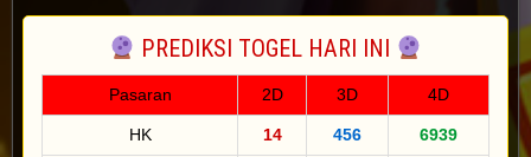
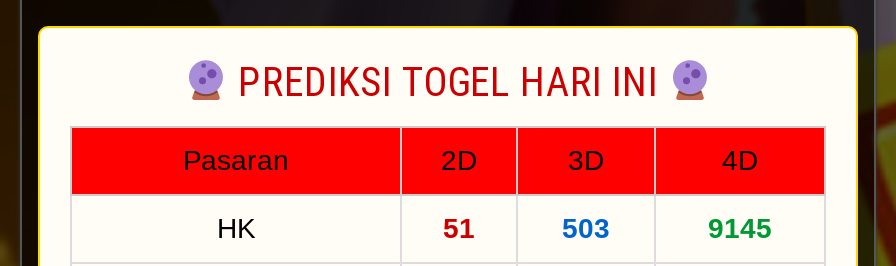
[263,125,282,144] 14 -> [443,212,475,244] 51
[333,125,362,144] 456 -> [562,212,610,244] 503
[420,125,458,144] 6939 -> [708,212,772,244] 9145

